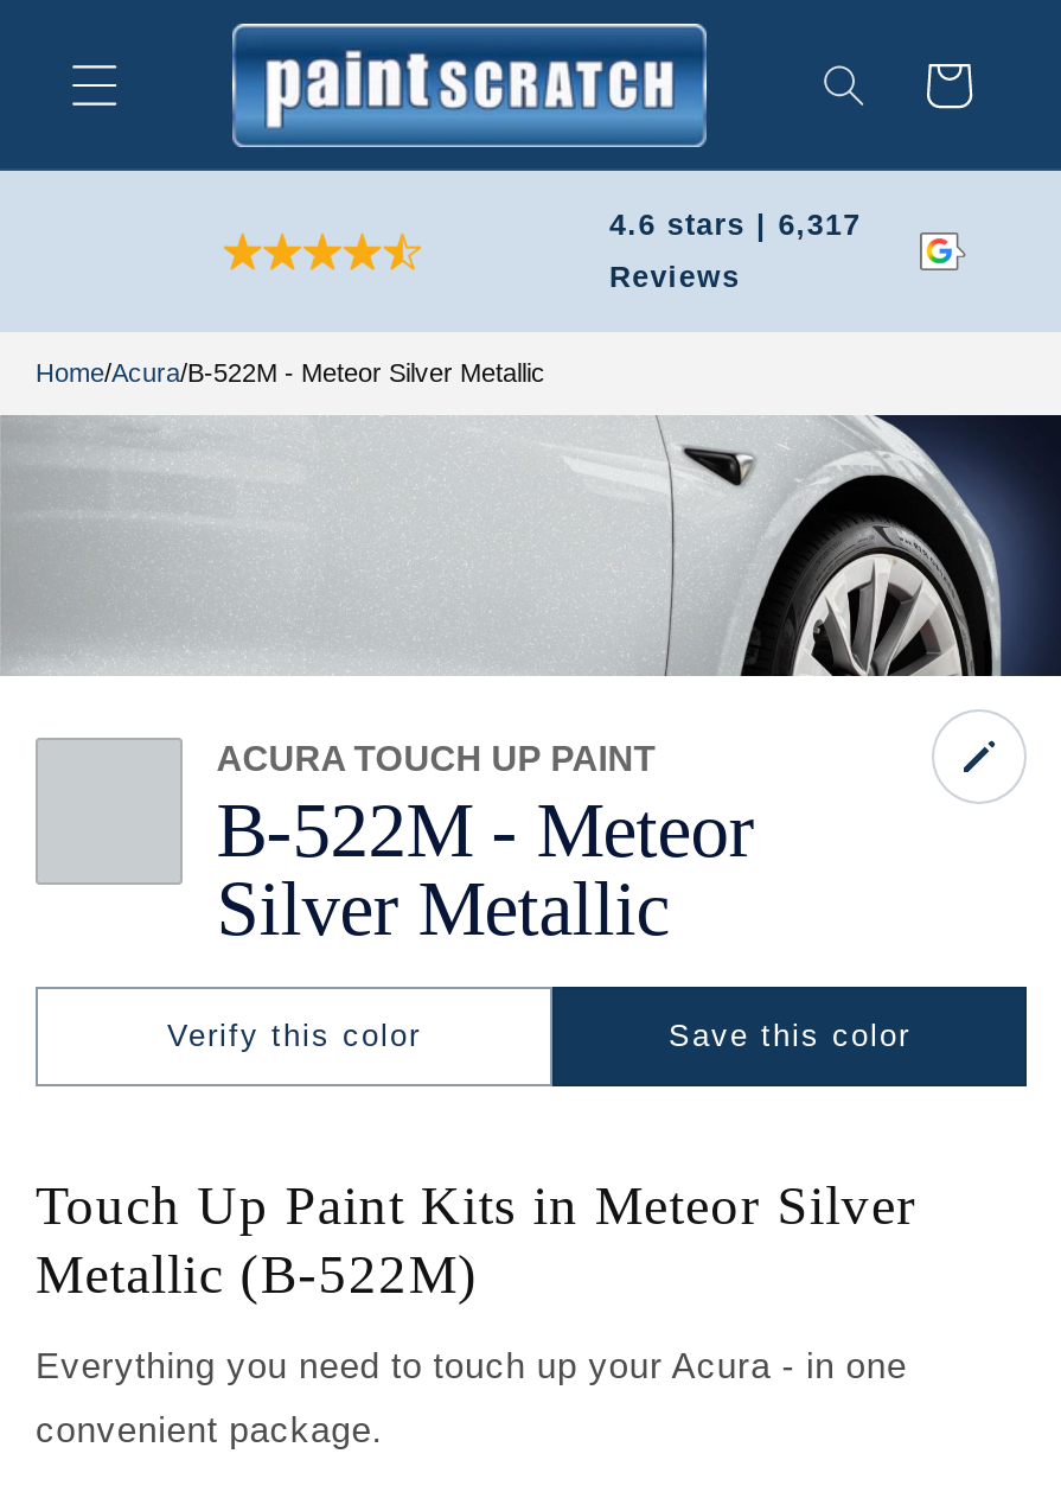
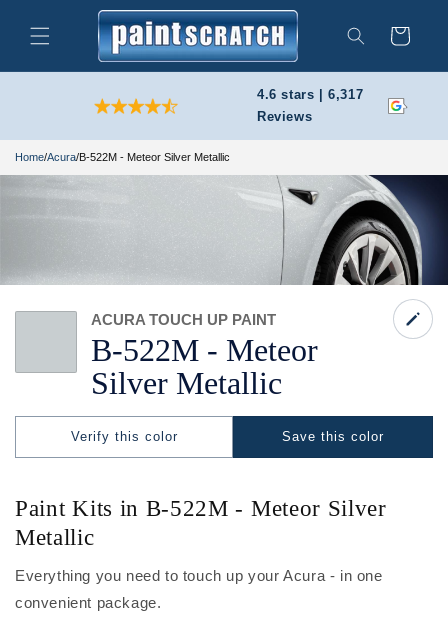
[36,1175,917,1303] Touch Up Paint Kits in Meteor Silver | Metallic (B-522M) -> [15,495,387,549] Paint Kits in B-522M - Meteor Silver | Metallic

